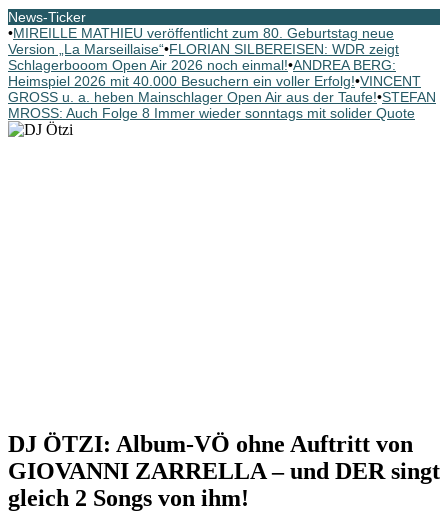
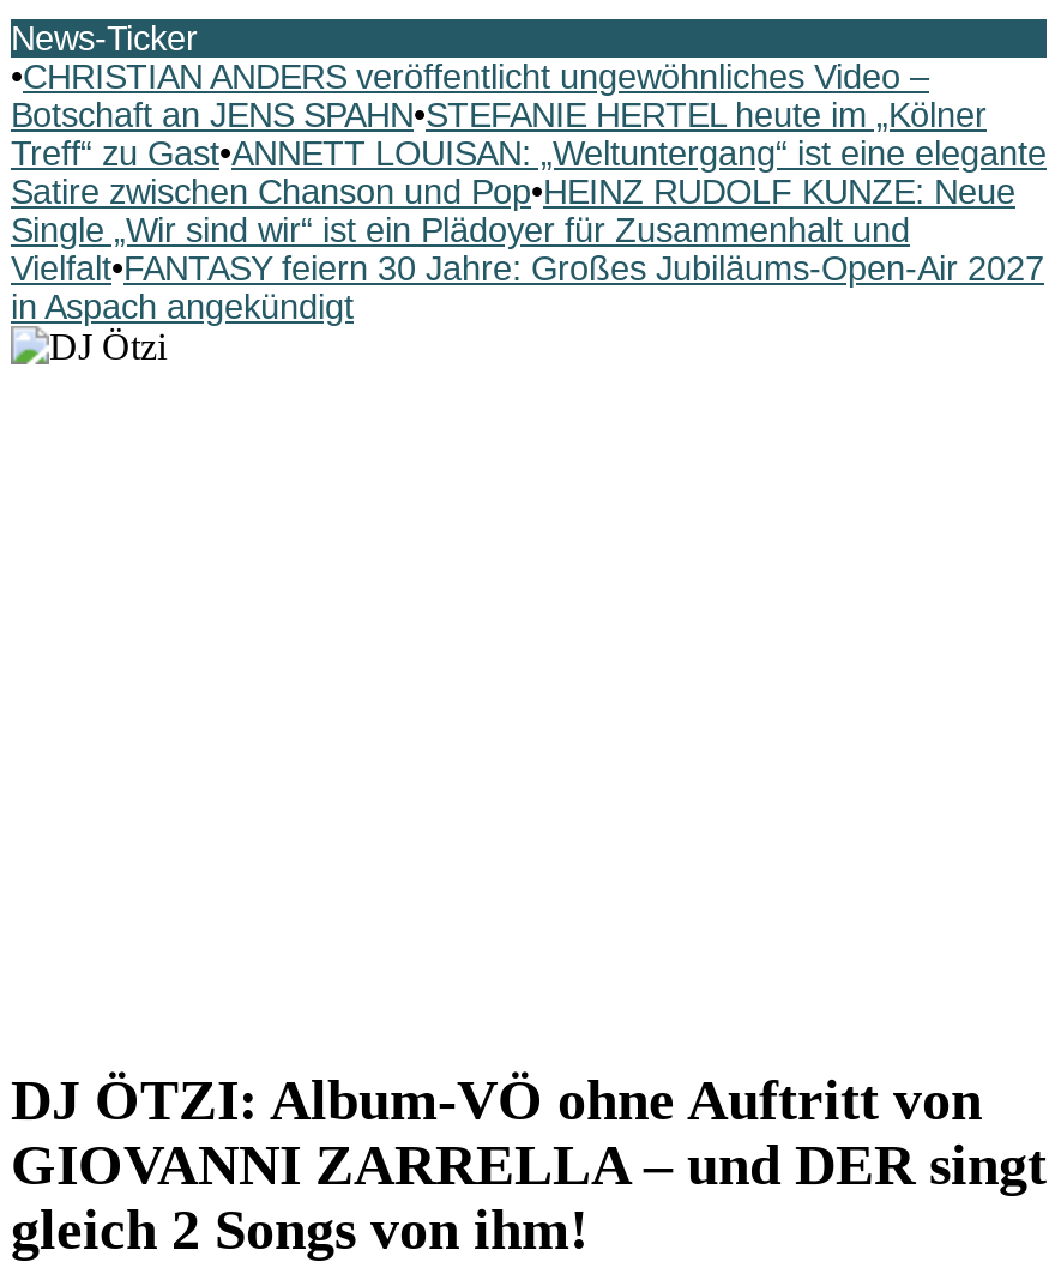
[8,25,436,121] •MIREILLE MATHIEU veröffentlicht zum 80. Geburtstag neue | Version „La Marseillaise“•FLORIAN SILBEREISEN: WDR zeigt | Schlagerbooom Open Air 2026 noch einmal!•ANDREA BERG: | Heimspiel 2026 mit 40.000 Besuchern ein voller Erfolg!•VINCENT | GROSS u. a. heben Mainschlager Open Air aus der Taufe!•STEFAN | MROSS: Auch Folge 8 Immer wieder sonntags mit solider Quote -> [11,58,1047,326] •CHRISTIAN ANDERS veröffentlicht ungewöhnliches Video – | Botschaft an JENS SPAHN•STEFANIE HERTEL heute im „Kölner | Treff“ zu Gast•ANNETT LOUISAN: „Weltuntergang“ ist eine elegante | Satire zwischen Chanson und Pop•HEINZ RUDOLF KUNZE: Neue | Single „Wir sind wir“ ist ein Plädoyer für Zusammenhalt und | Vielfalt•FANTASY feiern 30 Jahre: Großes Jubiläums-Open-Air 2027 | in Aspach angekündigt

